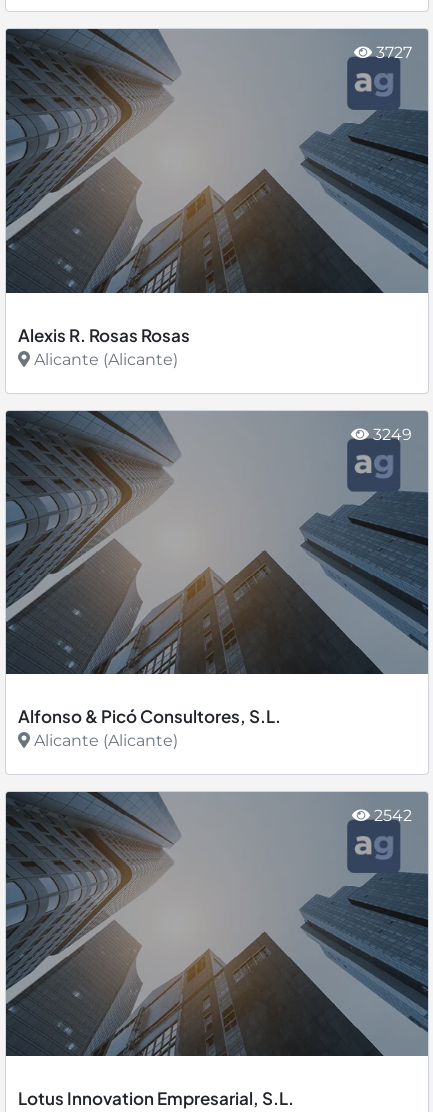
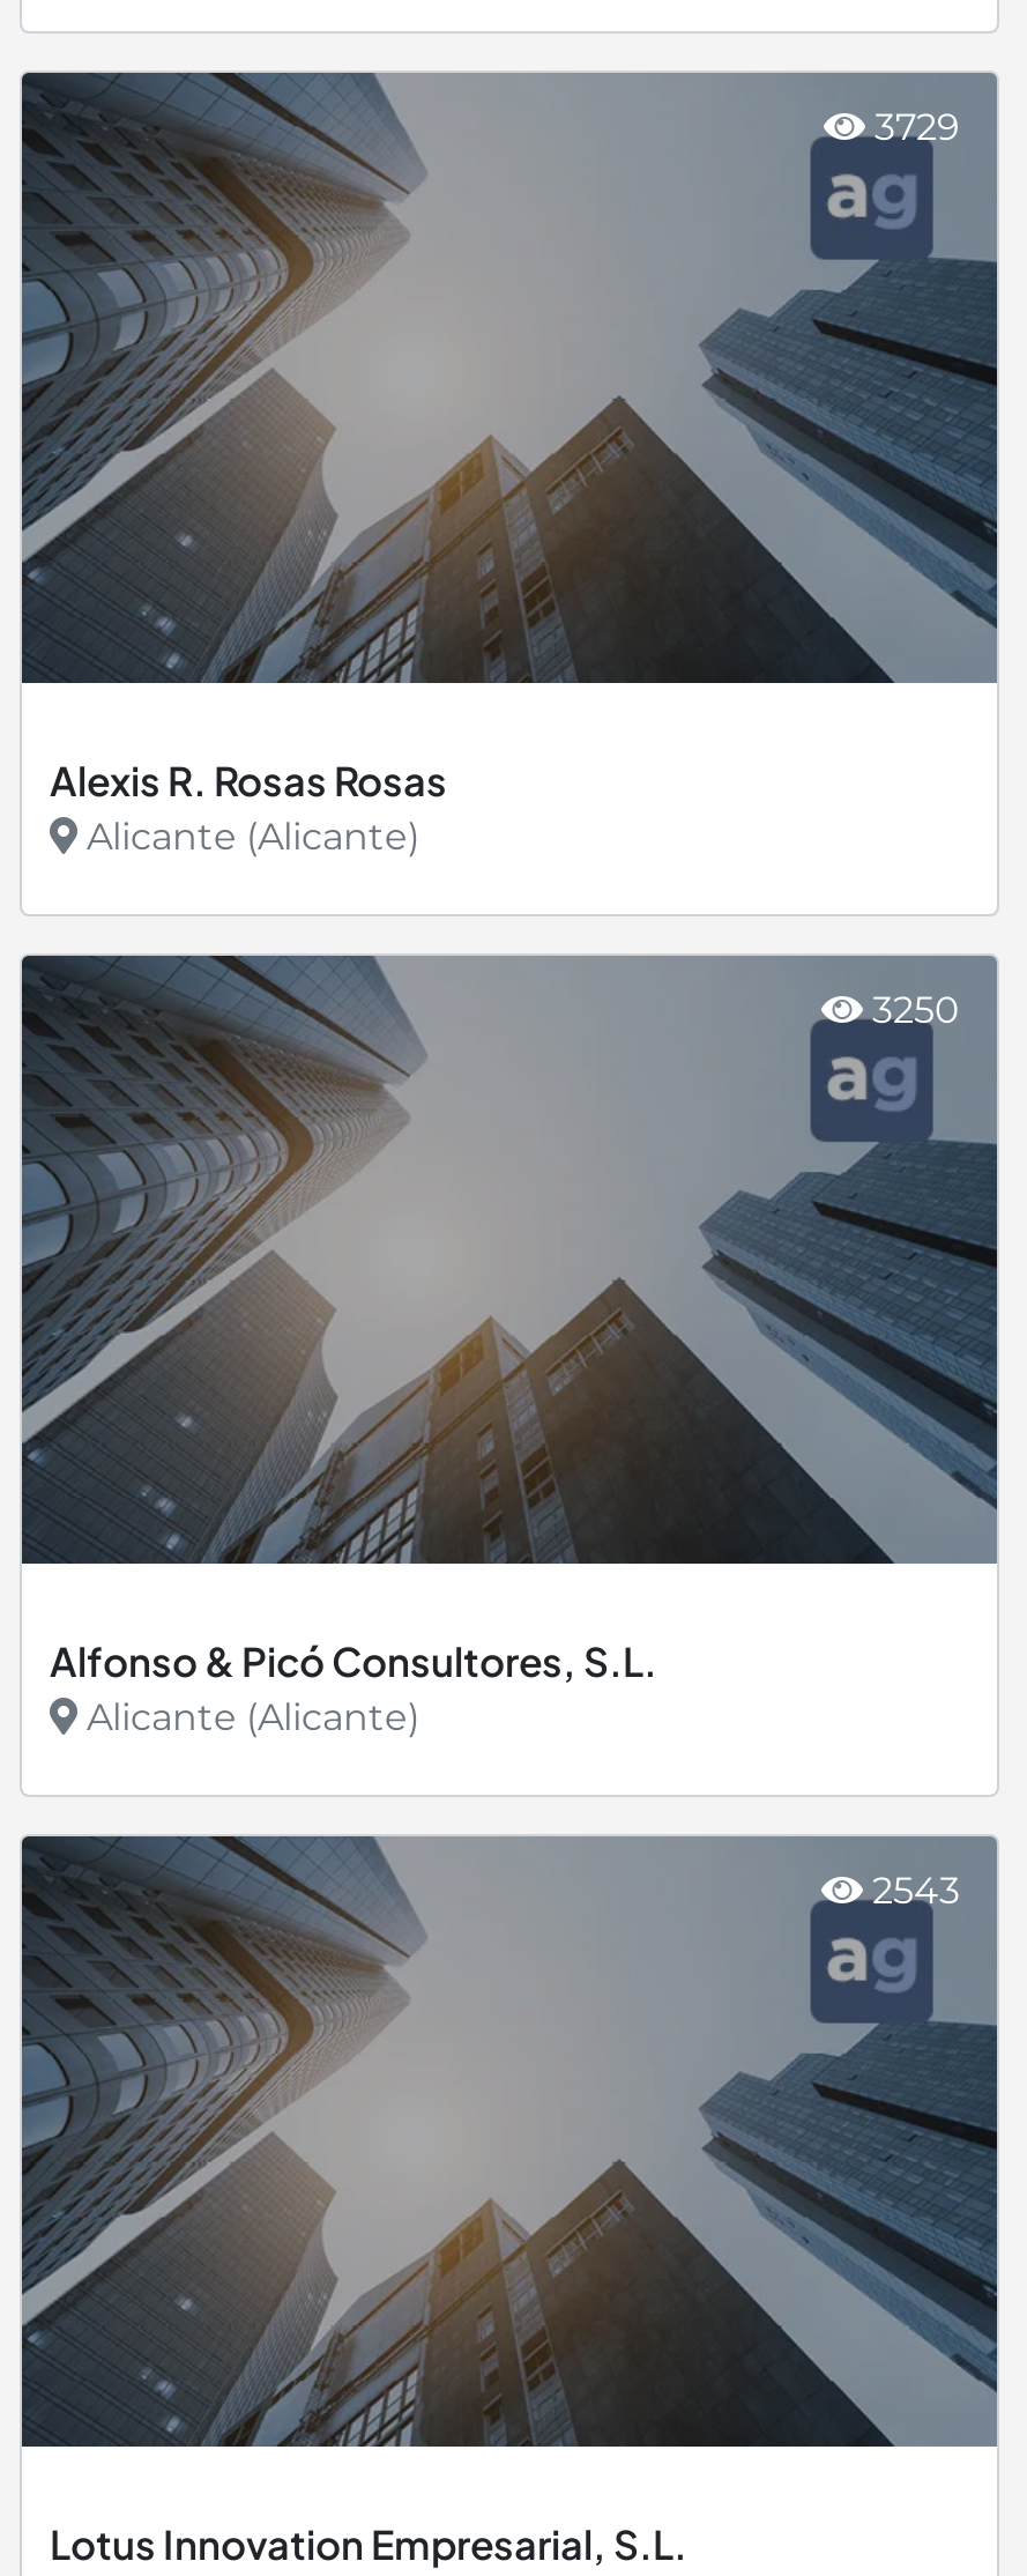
[372,43,412,62] 3727 -> [865,105,960,149] 3729
[369,424,412,443] 3249 -> [863,987,960,1031] 3250
[370,806,412,825] 2542 -> [863,1869,960,1913] 2543

